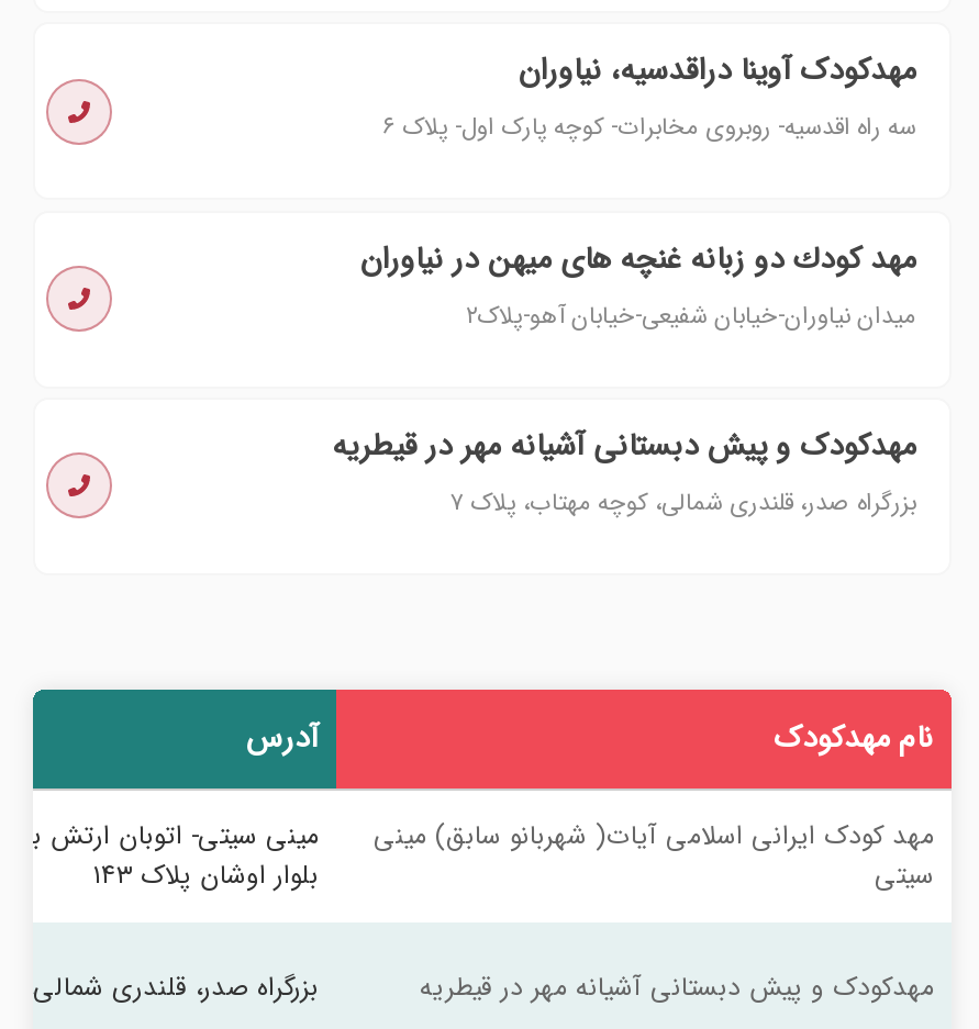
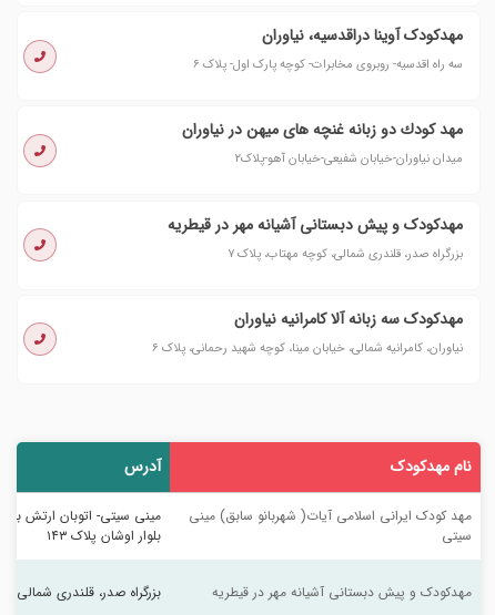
none -> [159,307,463,358] مهدکودک سه زبانه آلا کامرانیه نیاوران | نیاوران، کامرانیه شمالی، خیابان مینا، کوچه شهید رحمانی، پلاک ۶

